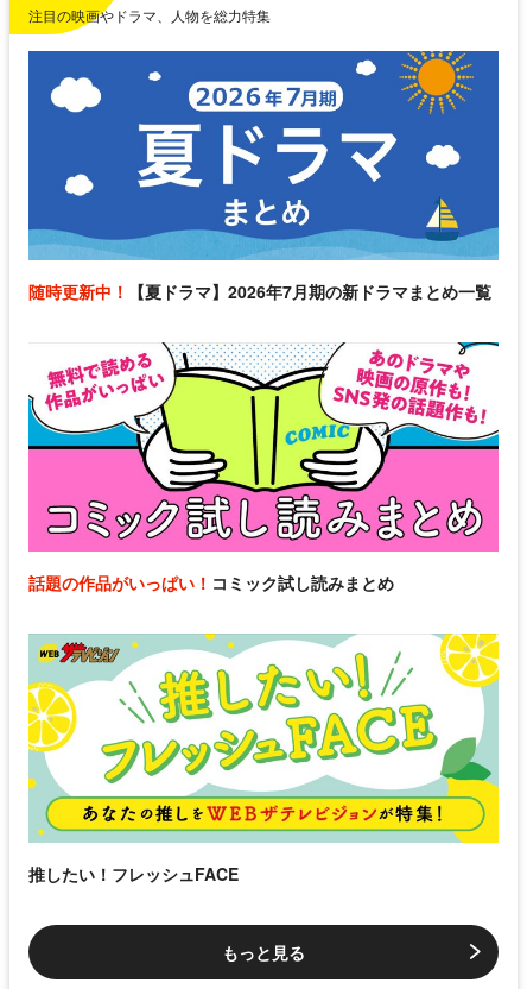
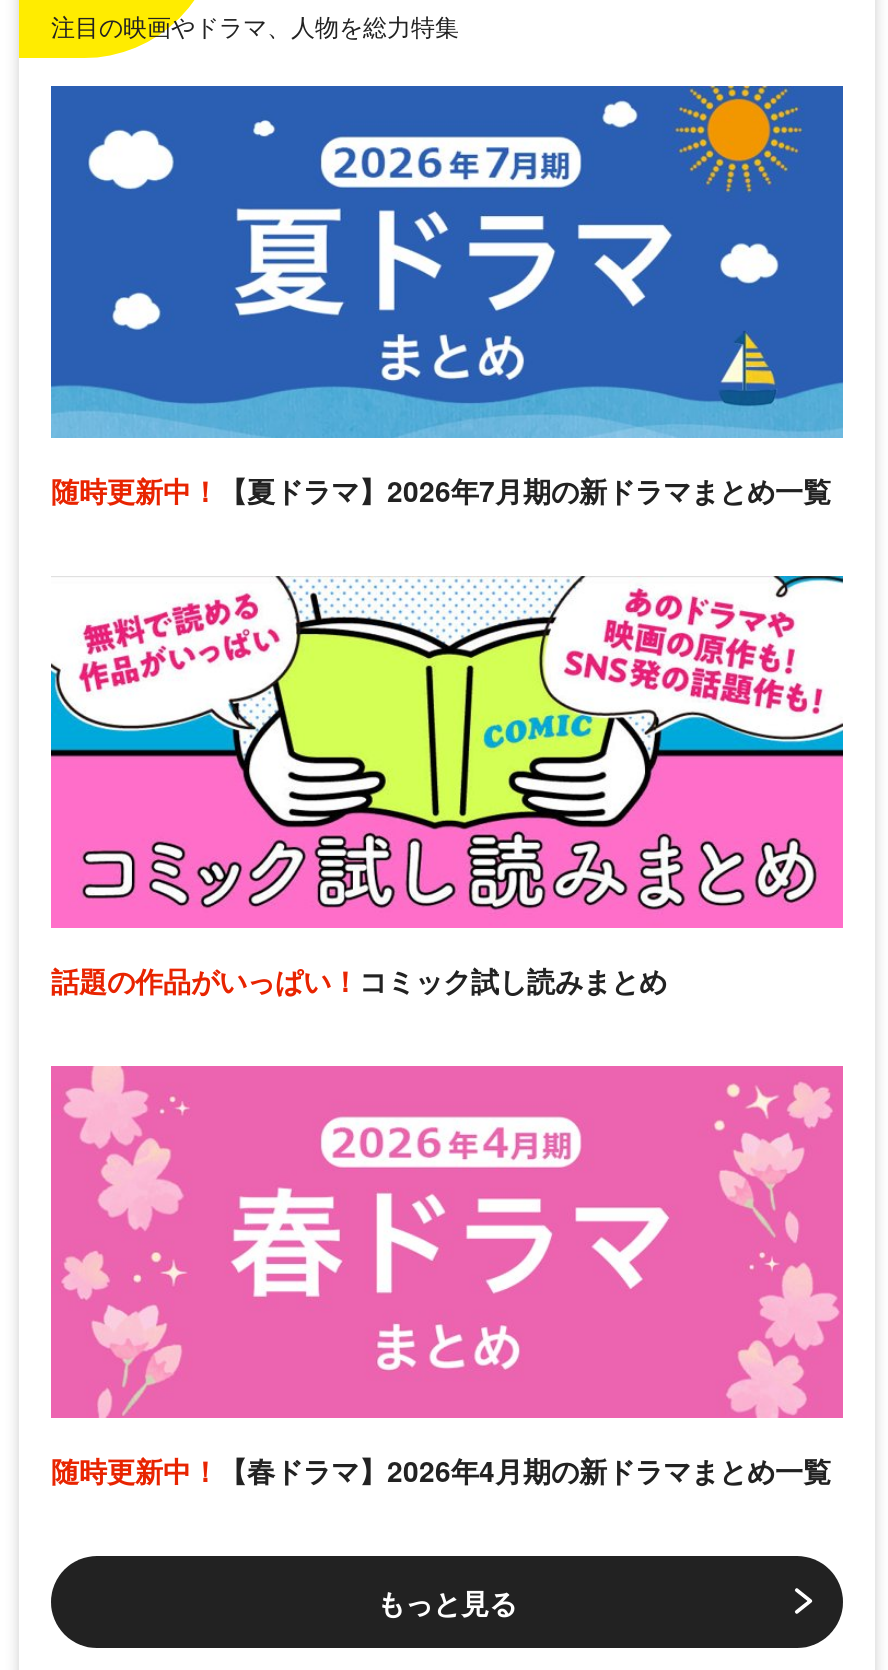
[27,632,500,885] [image] | 推したい！フレッシュFACE -> [49,1064,845,1490] [image] | 随時更新中！【春ドラマ】2026年4月期の新ドラマまとめ一覧

